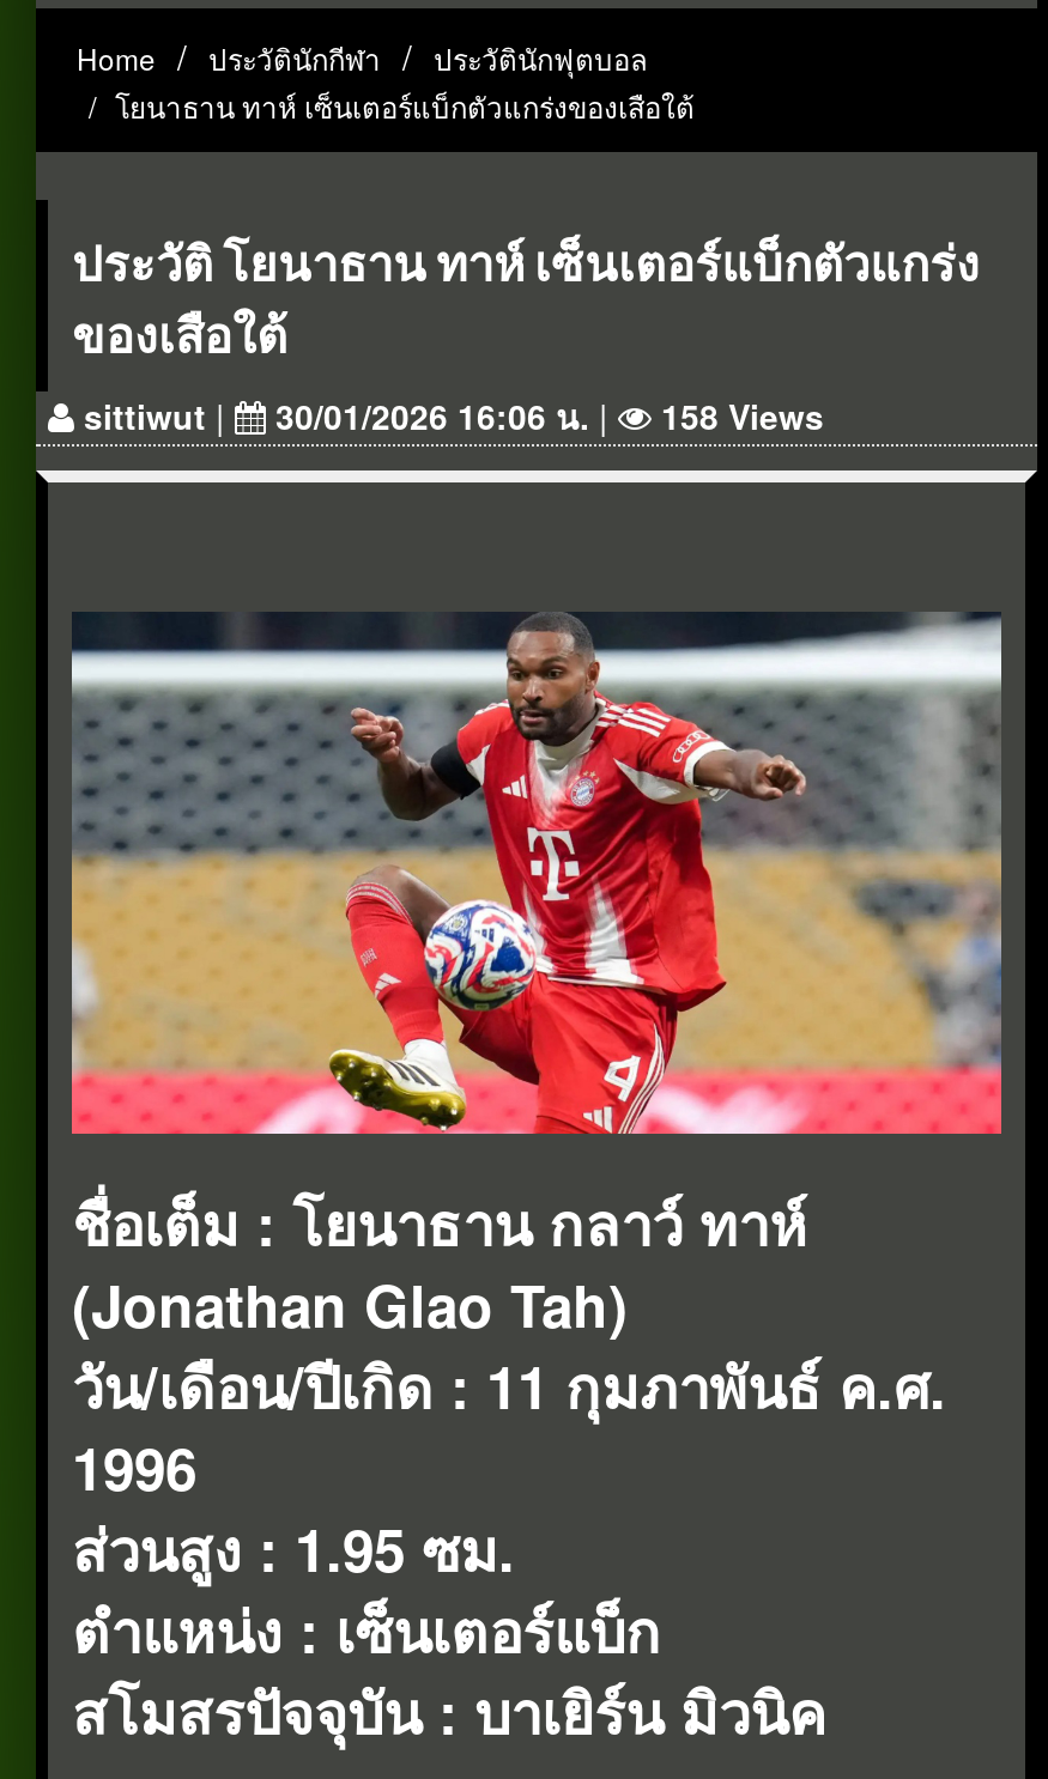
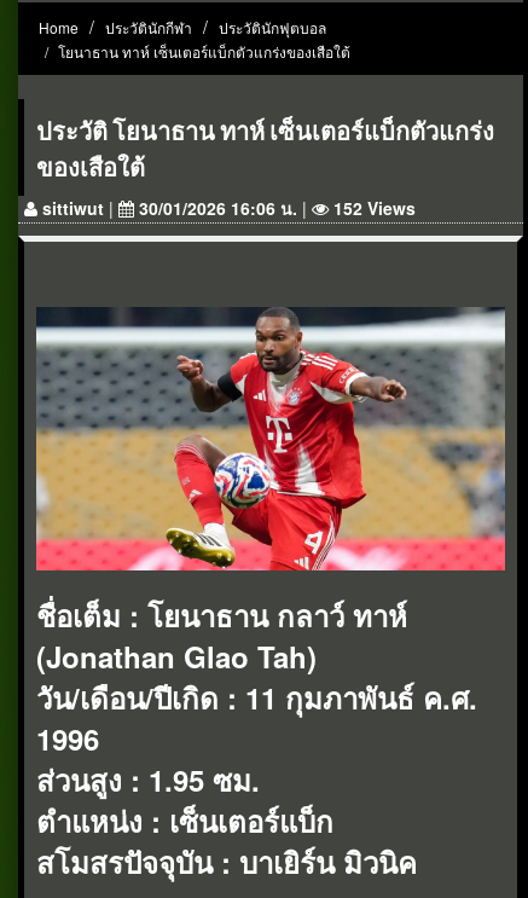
[661,391,824,439] 158 Views -> [333,196,416,220] 152 Views

